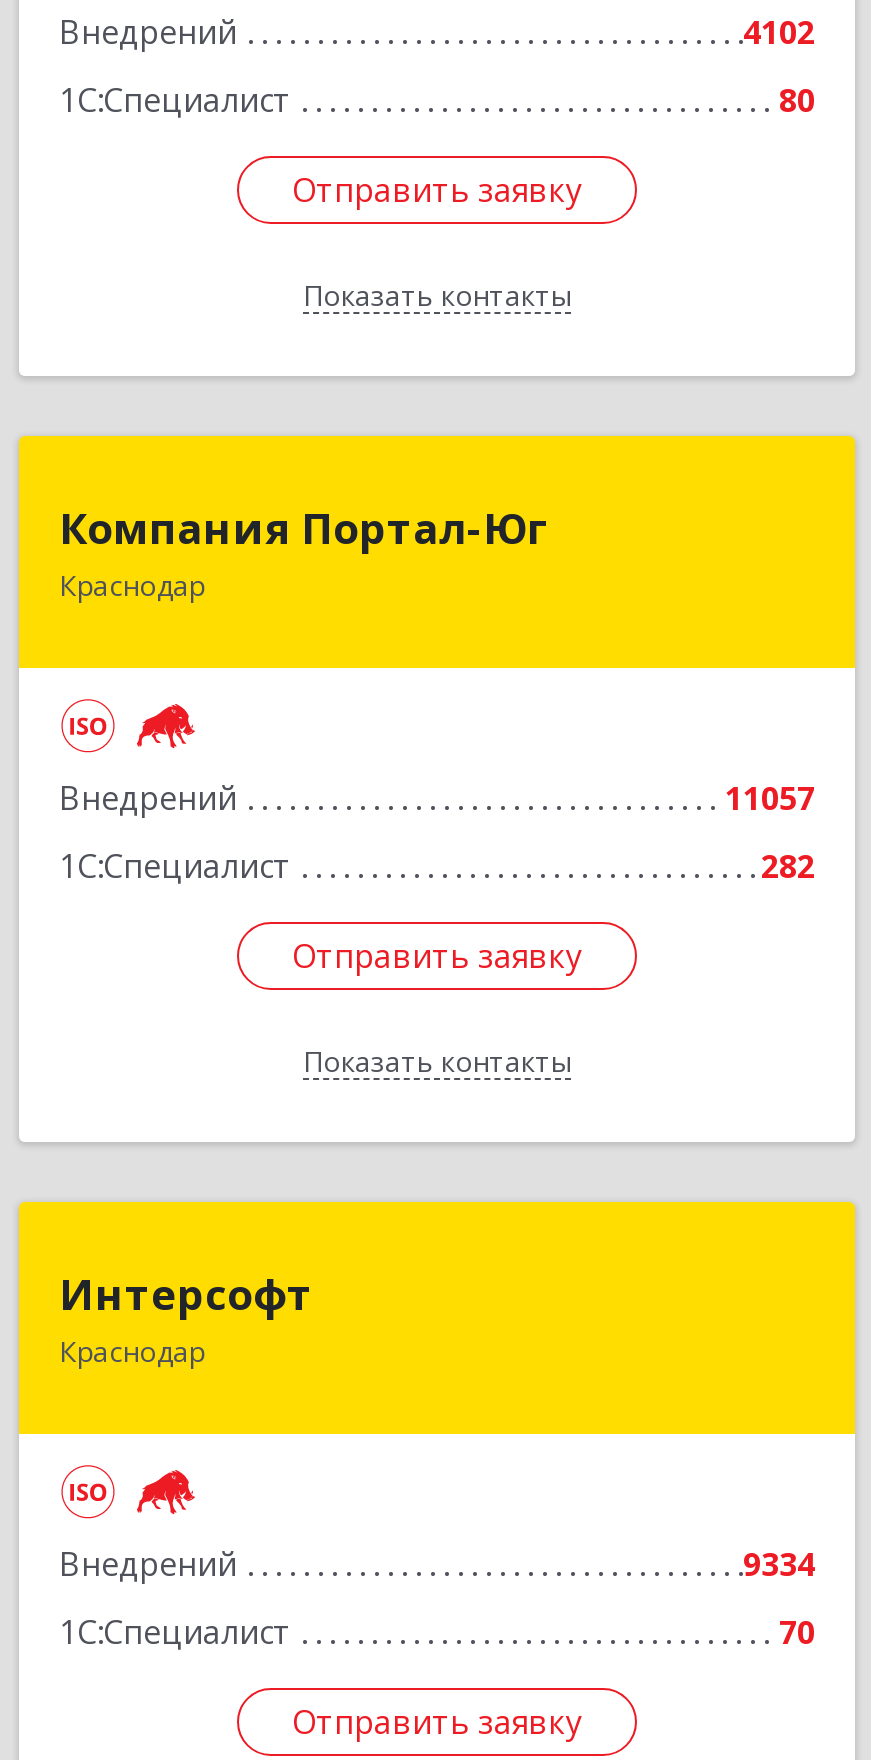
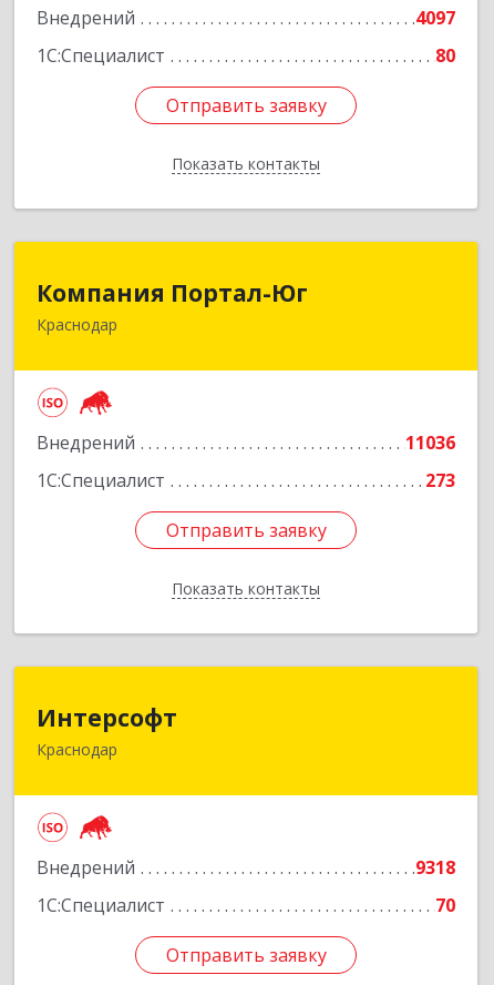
[743,10,815,54] 4102 -> [415,6,455,30] 4097
[725,776,815,820] 11057 -> [405,430,455,455] 11036
[761,844,815,888] 282 -> [425,468,455,492] 273
[743,1542,815,1586] 9334 -> [415,855,455,880] 9318

